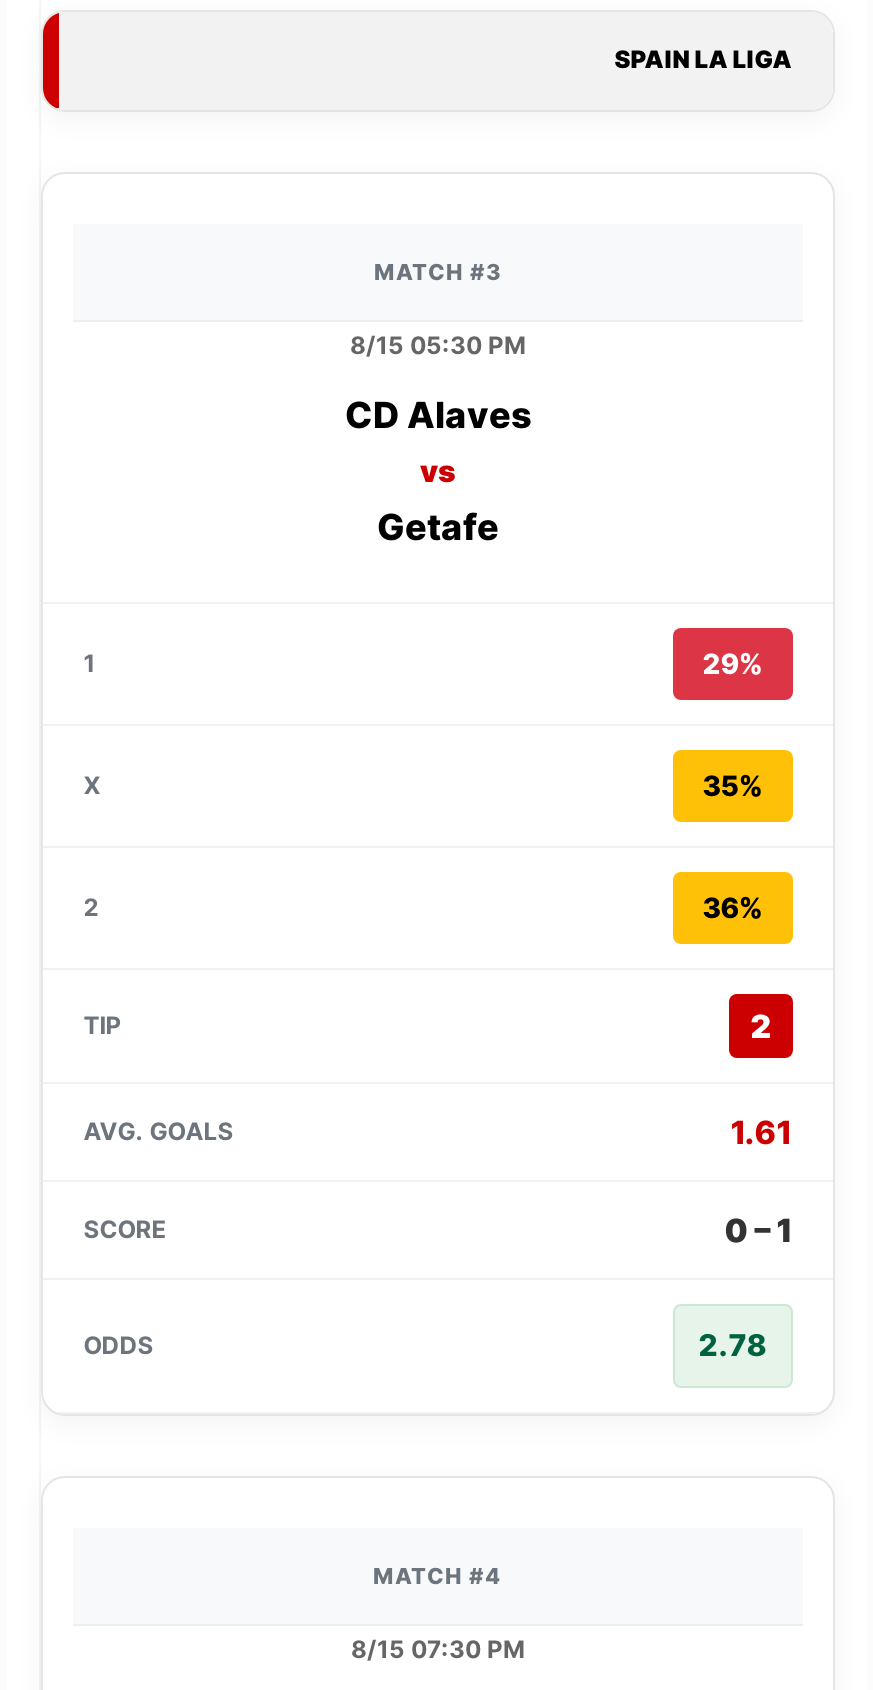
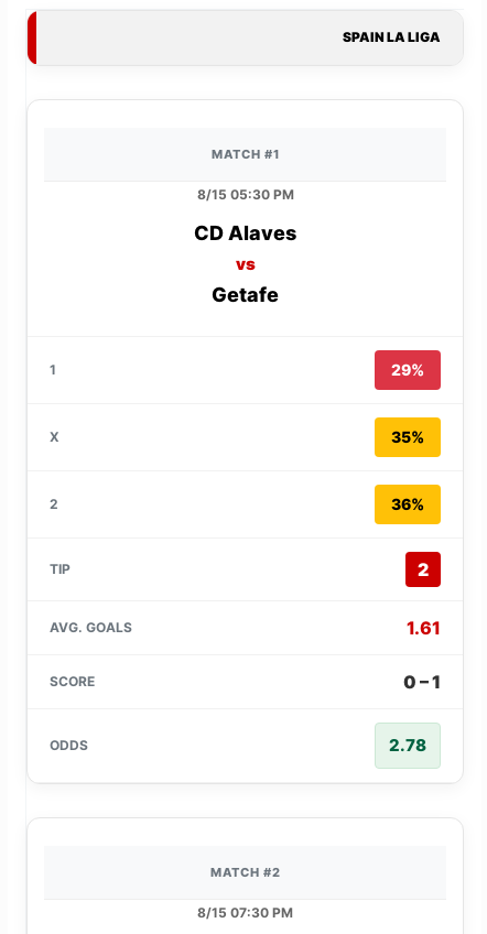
[374,259,502,287] MATCH #3 -> [211,147,279,162] MATCH #1
[373,1563,503,1591] MATCH #4 -> [210,865,280,880] MATCH #2

